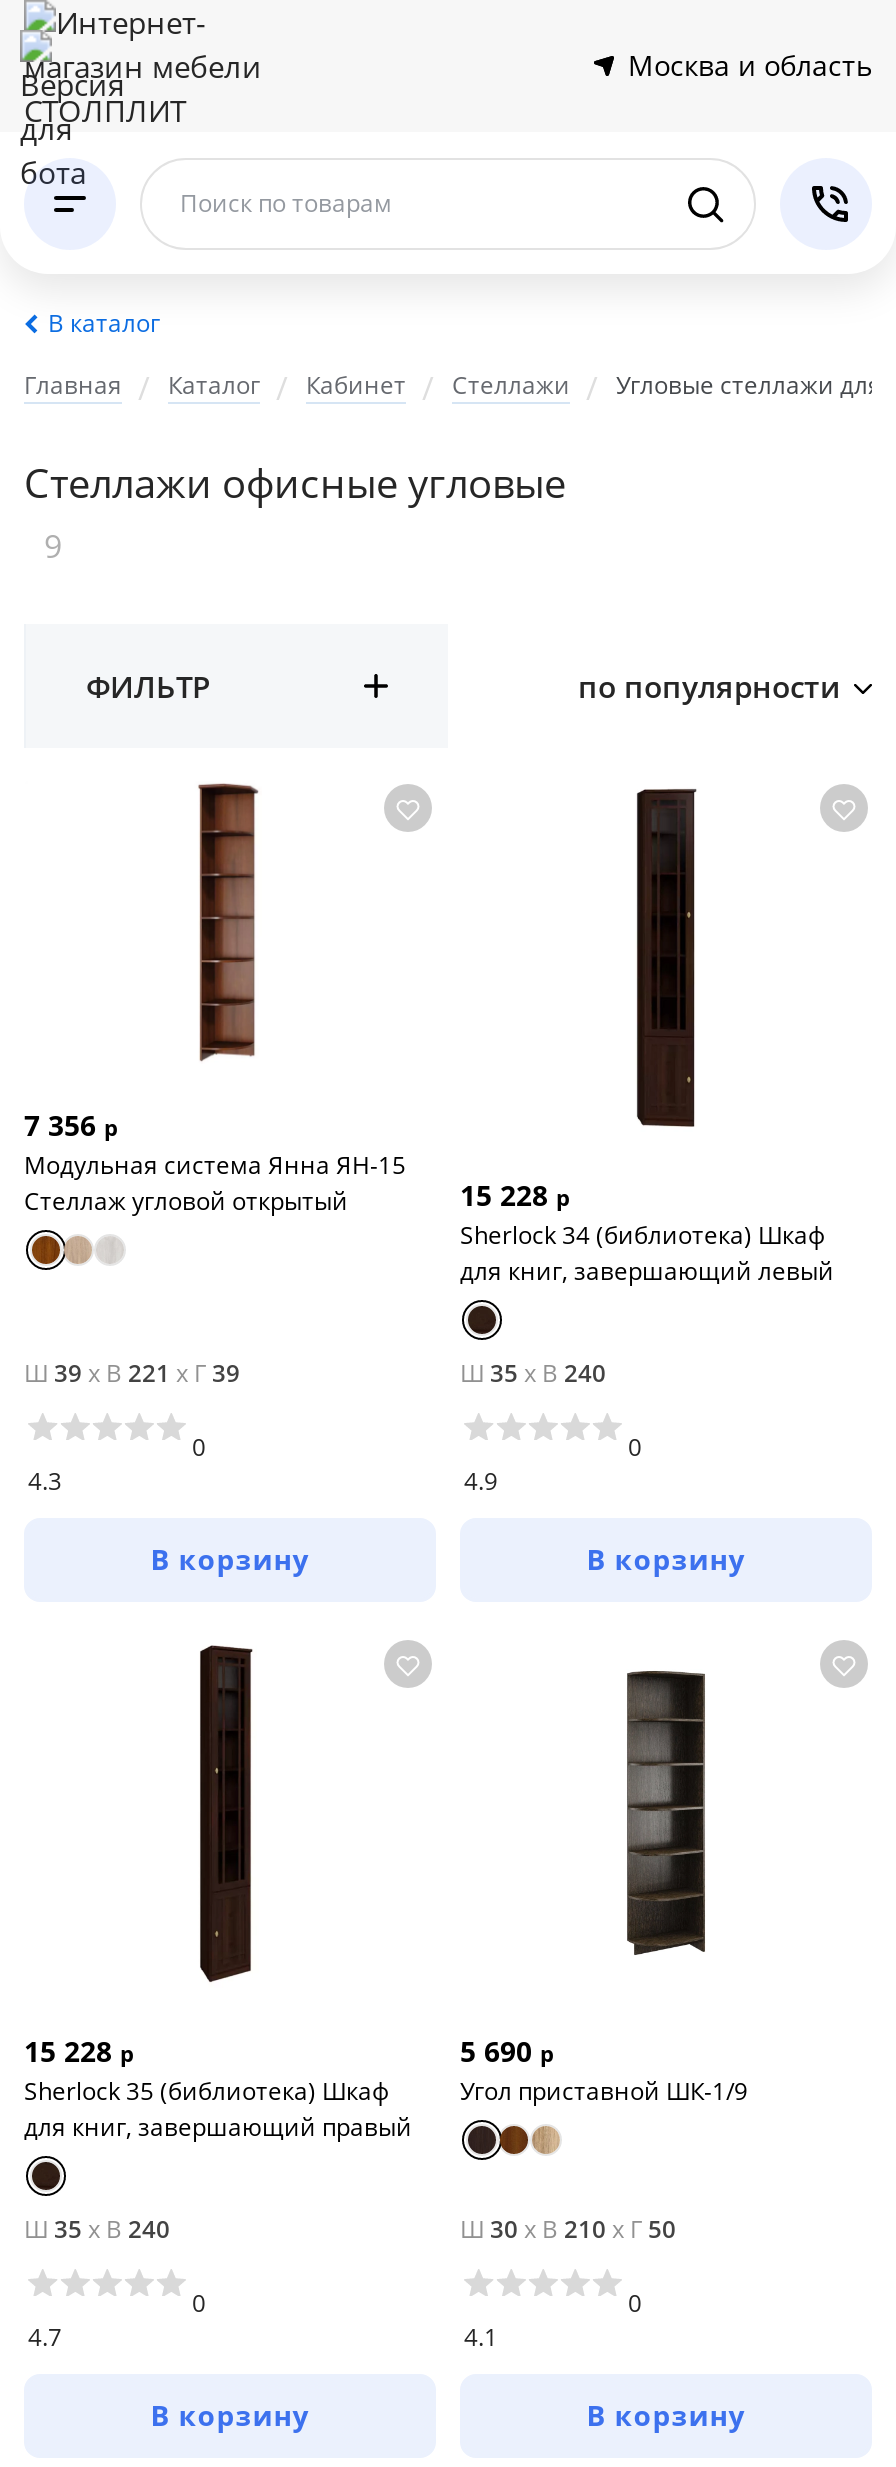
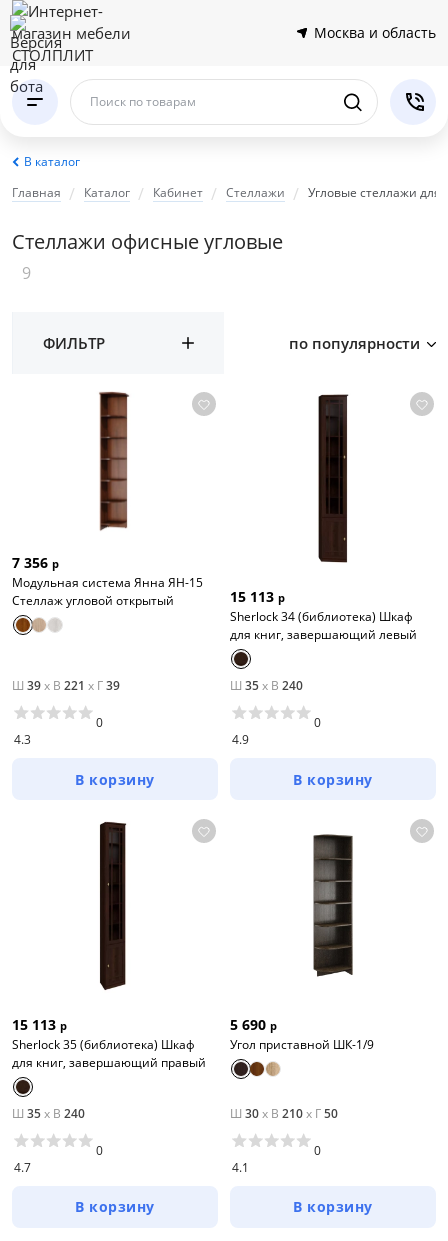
[460,1176,570,1214] 15 228 р -> [230,587,285,606] 15 113 р
[24,2032,134,2070] 15 228 р -> [12,1015,67,1034] 15 113 р

